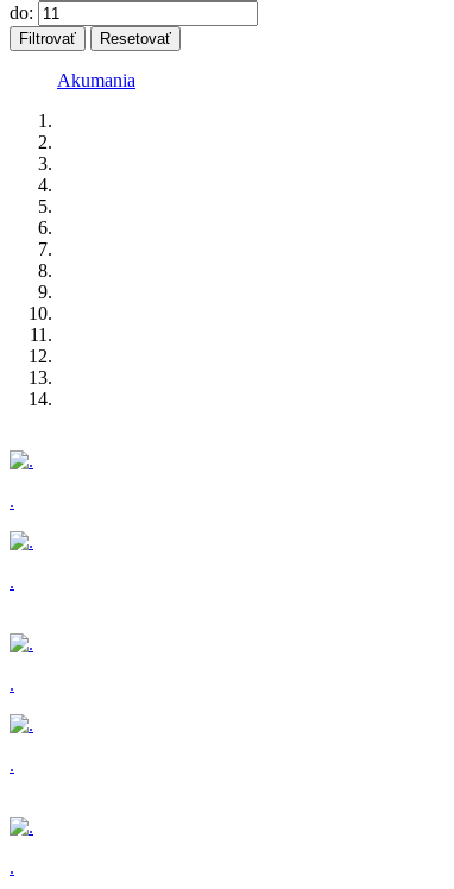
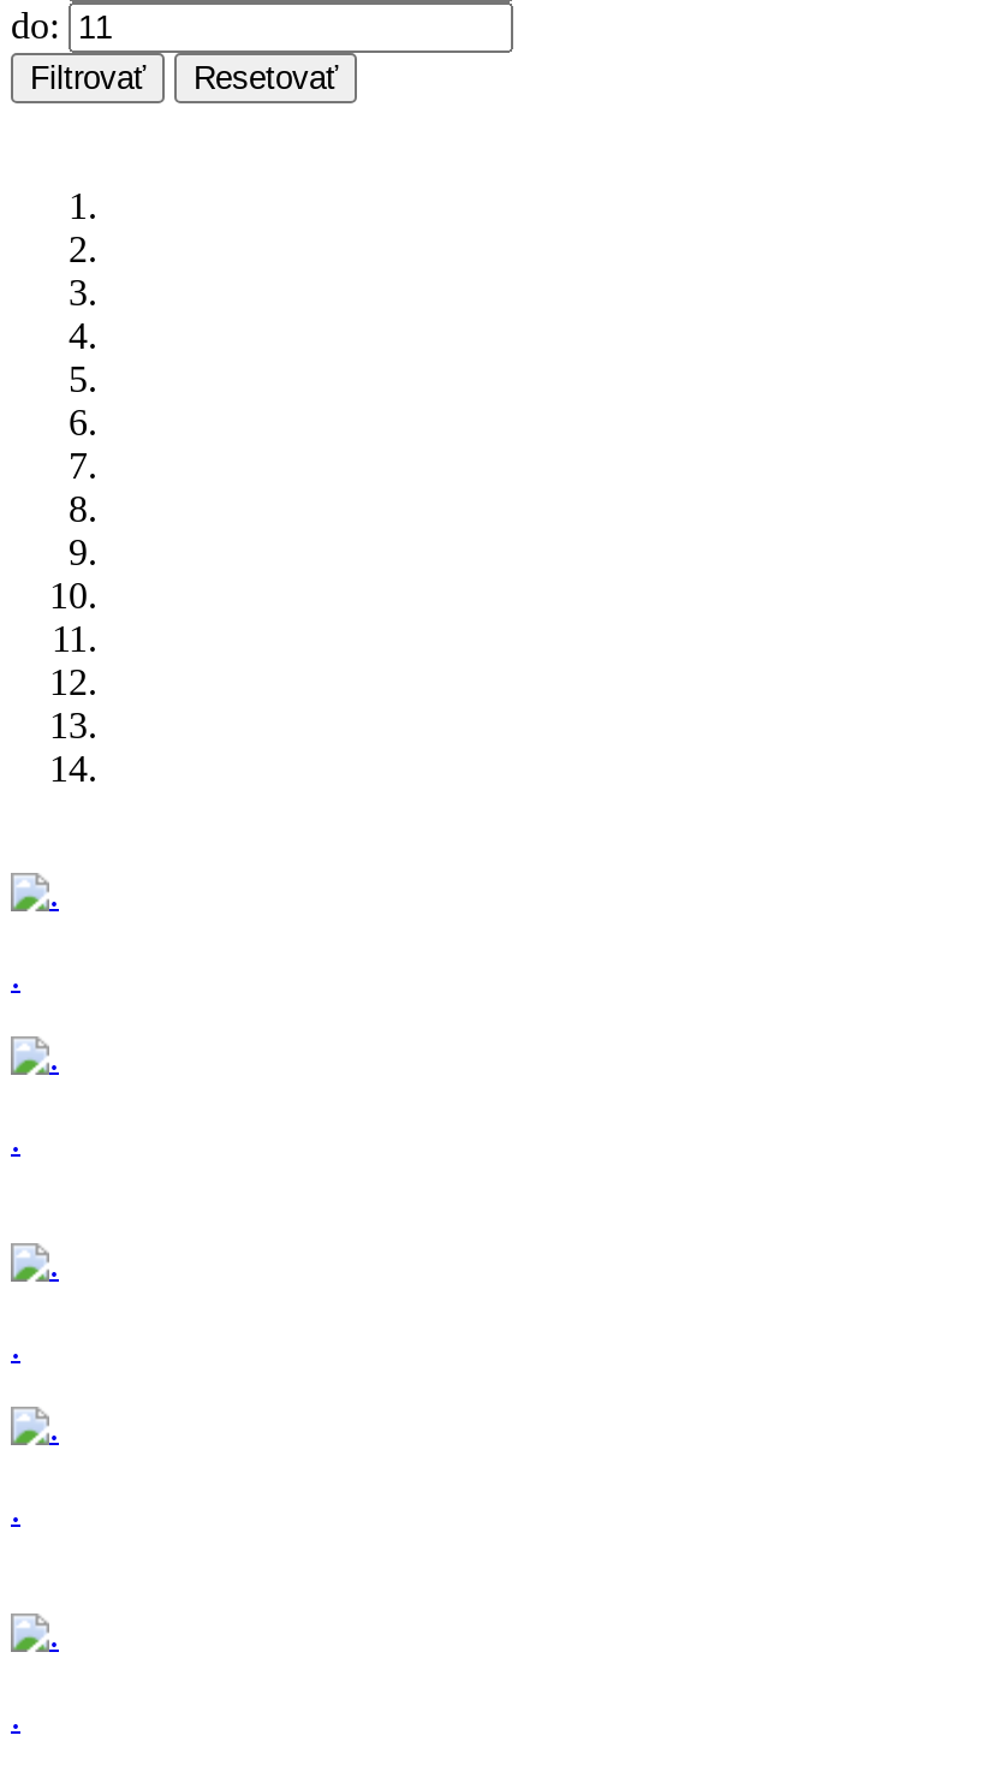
[57,70,135,90] Akumania -> none

